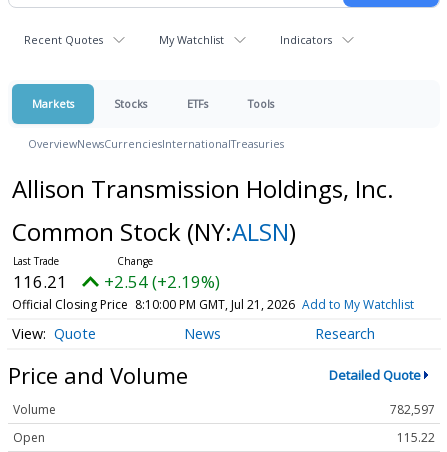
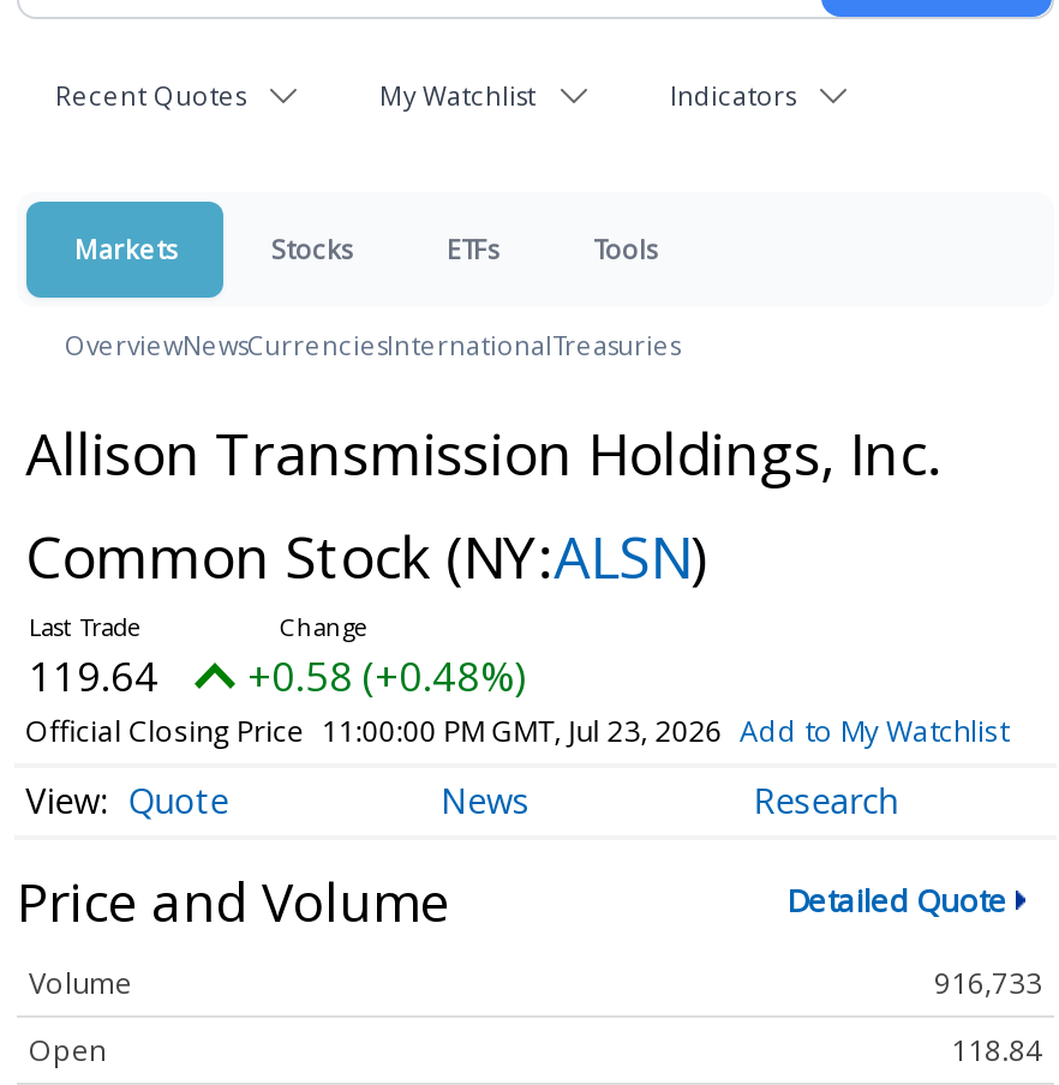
[13,270,67,293] 116.21 -> [29,648,158,703] 119.64
[104,270,220,293] +2.54 (+2.19%) -> [247,648,526,703] +0.58 (+0.48%)
[12,296,414,313] Official Closing Price 8:10:00 PM GMT, Jul 21, 2026 Add to My Watchlist -> [25,711,1009,751] Official Closing Price 11:00:00 PM GMT, Jul 23, 2026 Add to My Watchlist
[390,401,435,418] 782,597 -> [934,964,1042,1004] 916,733
[397,429,435,446] 115.22 -> [951,1031,1042,1072] 118.84

